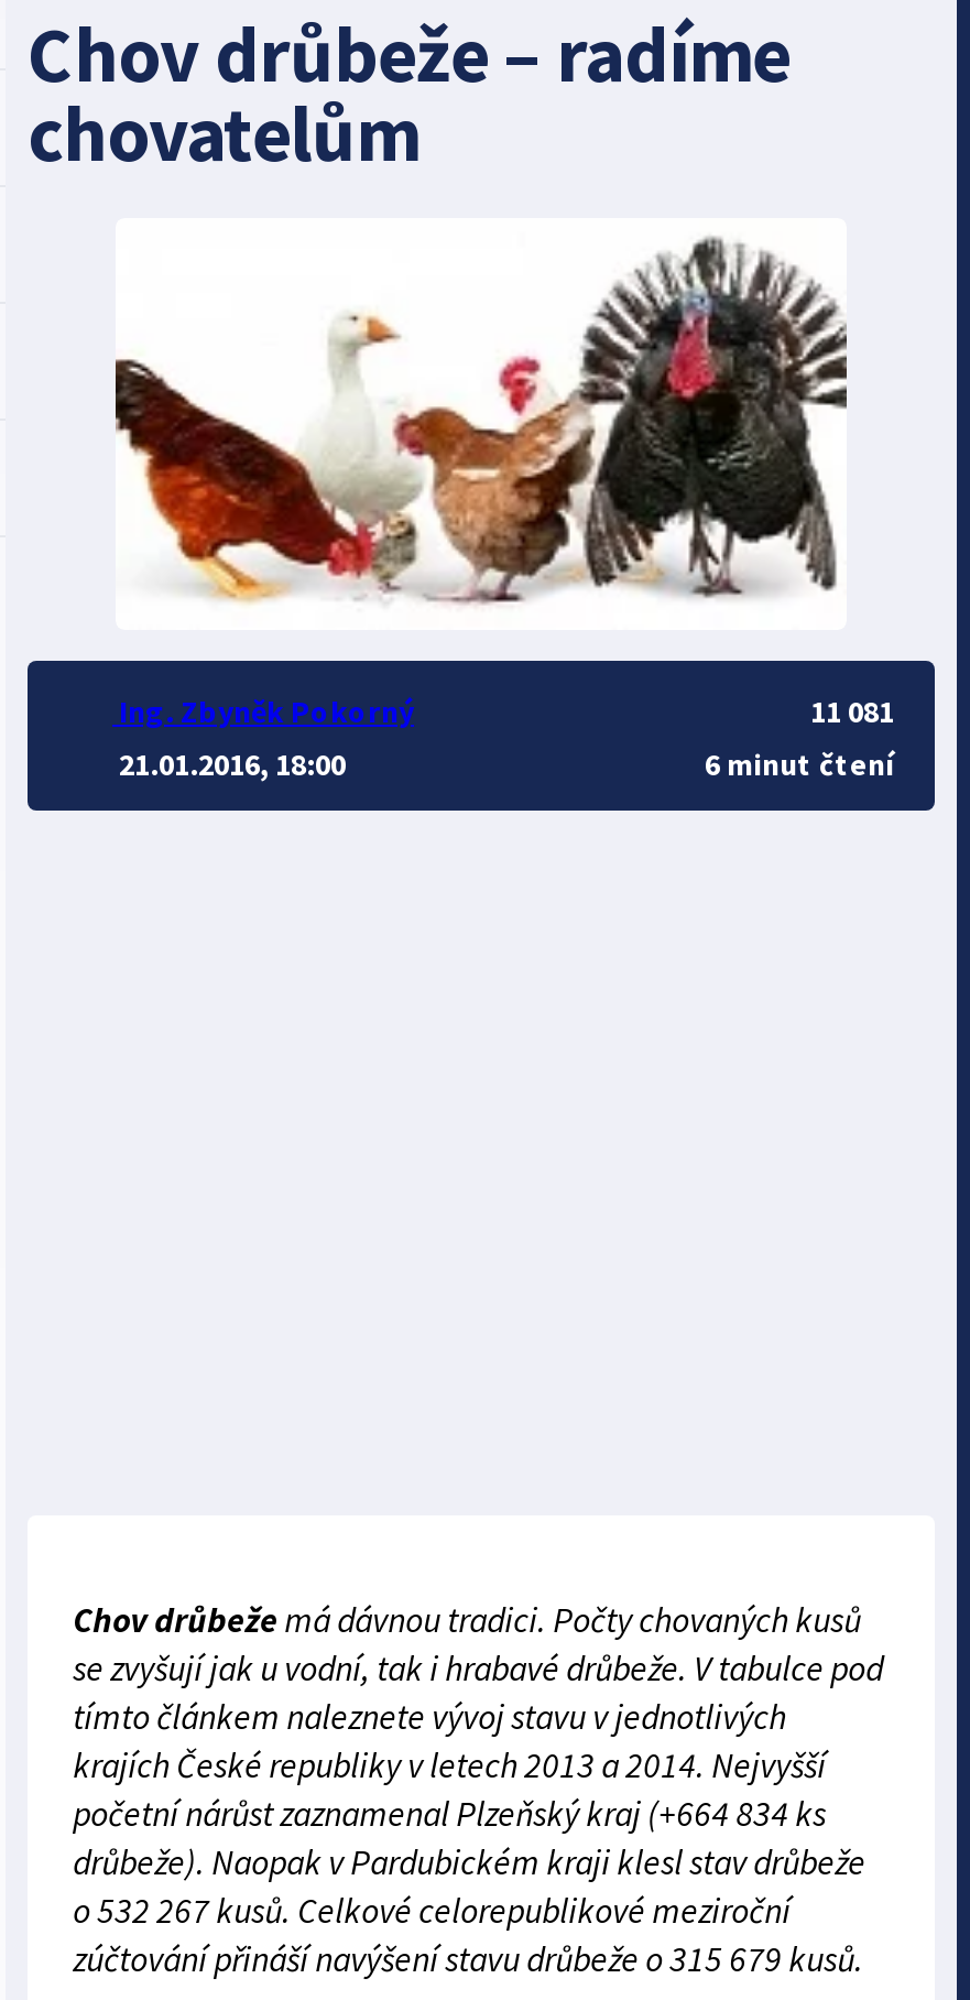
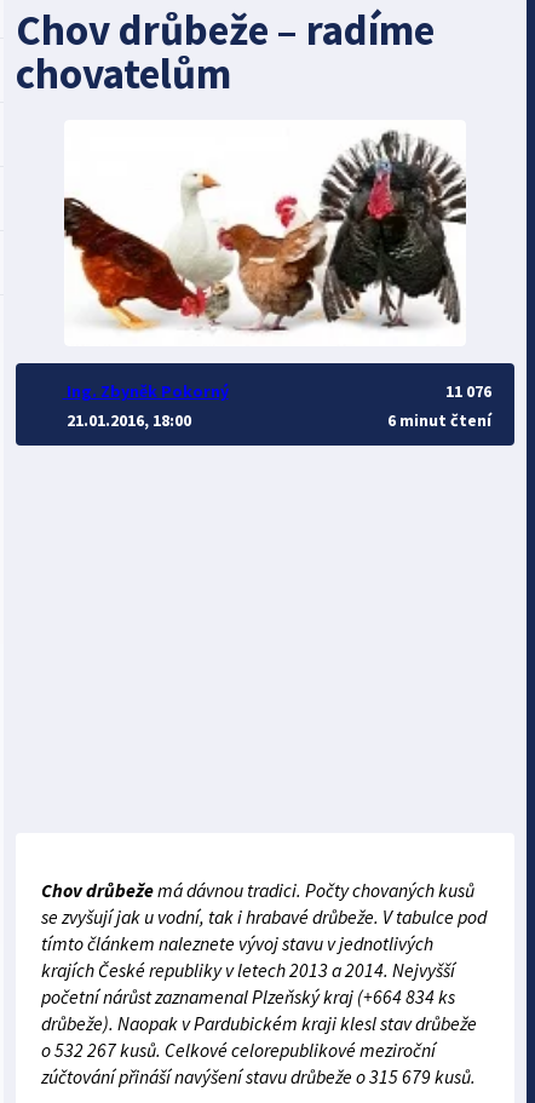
[804,691,894,731] 11 081 -> [442,380,492,402] 11 076

